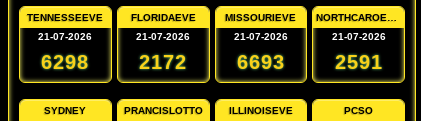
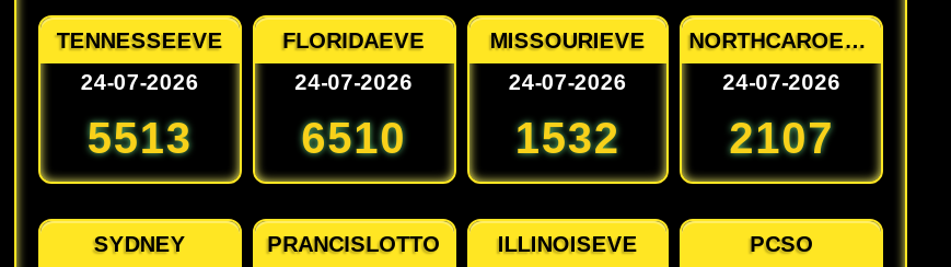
[38,31,92,42] 21-07-2026 -> [81,69,199,93] 24-07-2026
[136,31,190,42] 21-07-2026 -> [295,69,413,93] 24-07-2026
[234,31,288,42] 21-07-2026 -> [509,69,627,93] 24-07-2026
[332,31,386,42] 21-07-2026 -> [722,69,841,93] 24-07-2026
[41,51,89,73] 6298 -> [87,113,192,161] 5513
[139,51,187,73] 2172 -> [301,113,406,161] 6510
[237,51,285,73] 6693 -> [515,113,620,161] 1532
[335,51,383,73] 2591 -> [729,113,834,161] 2107

